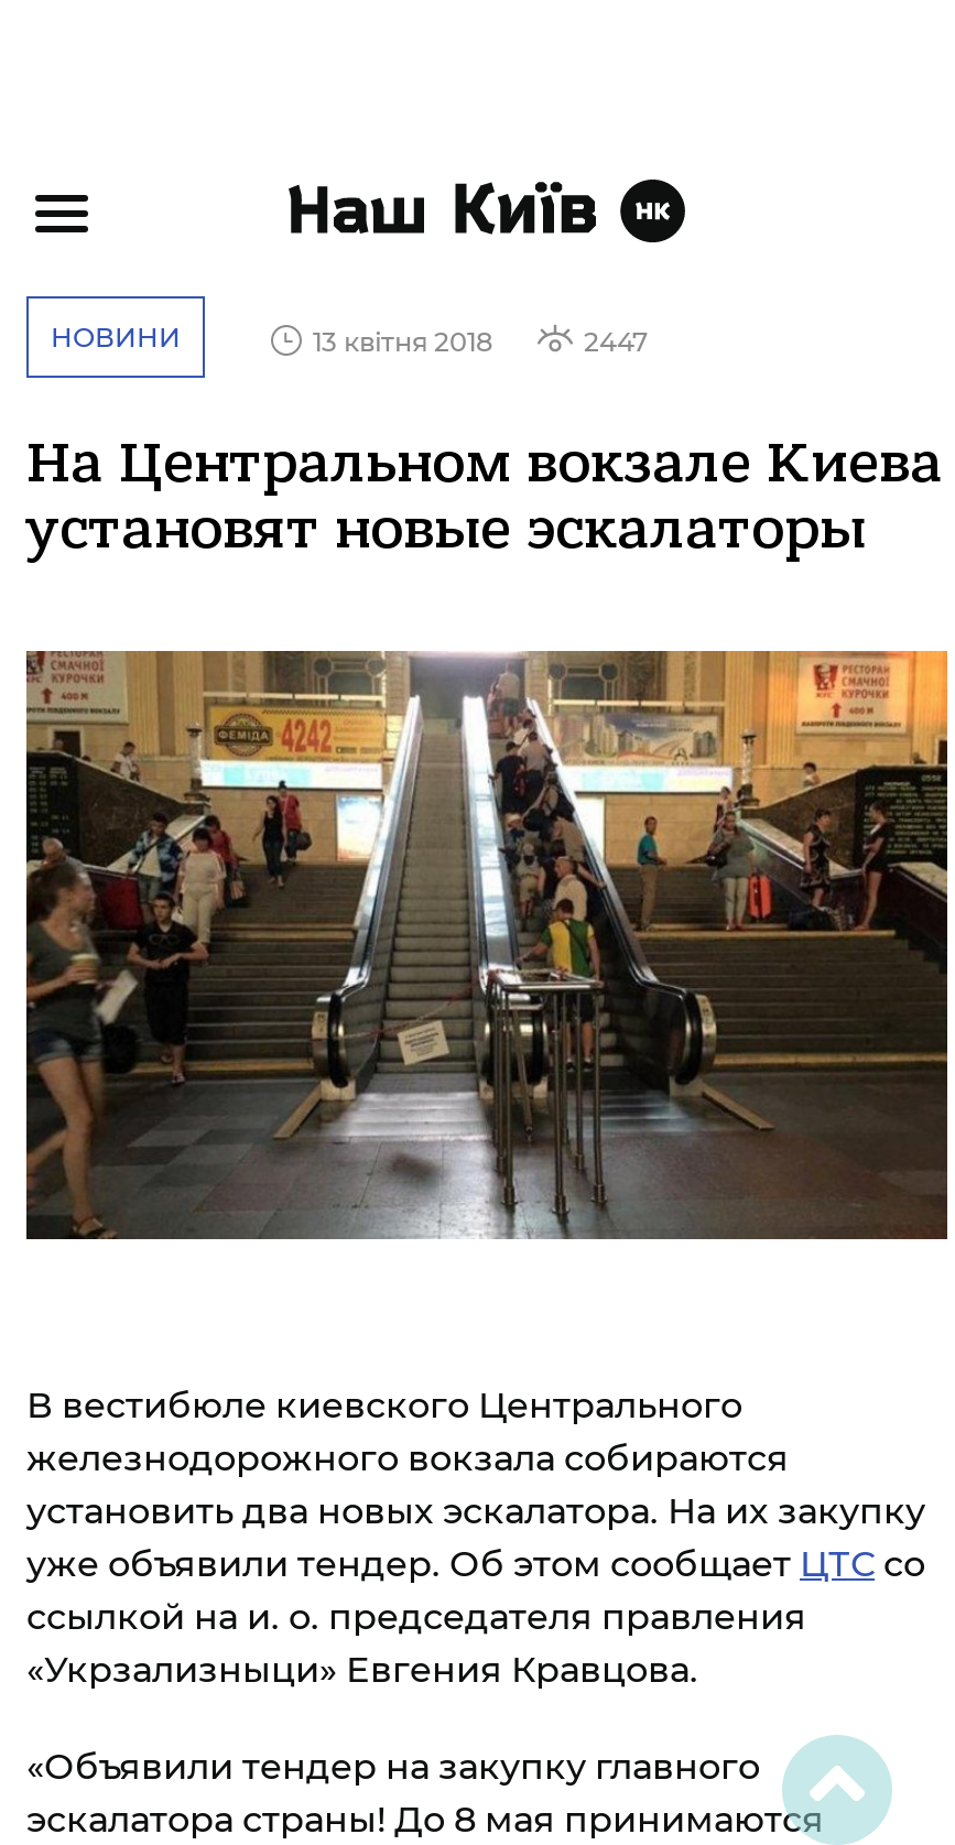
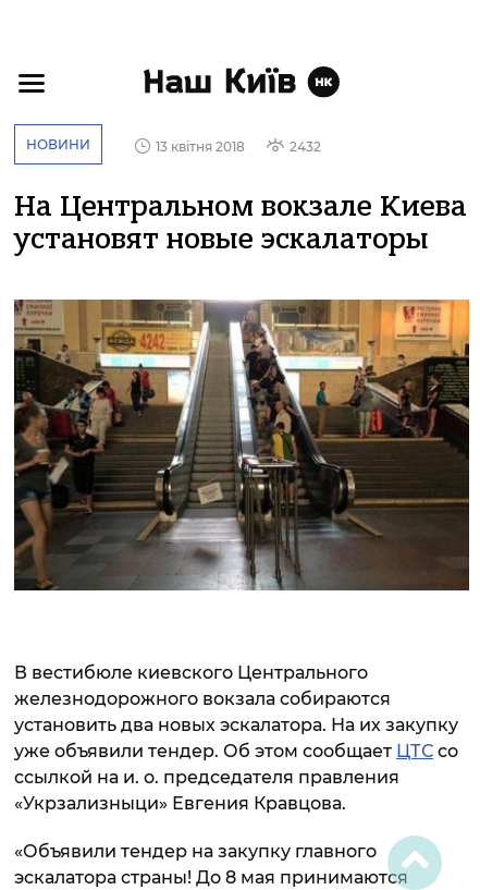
[584,326,648,359] 2447 -> [290,139,321,155] 2432

